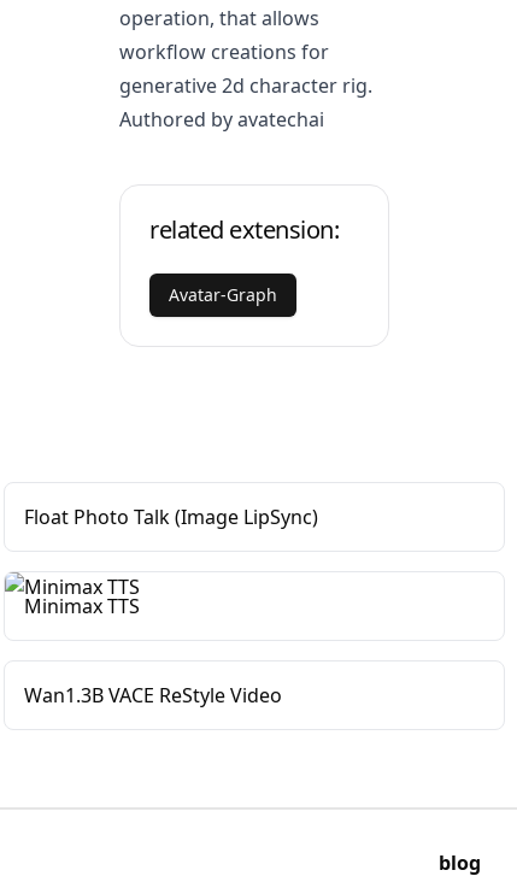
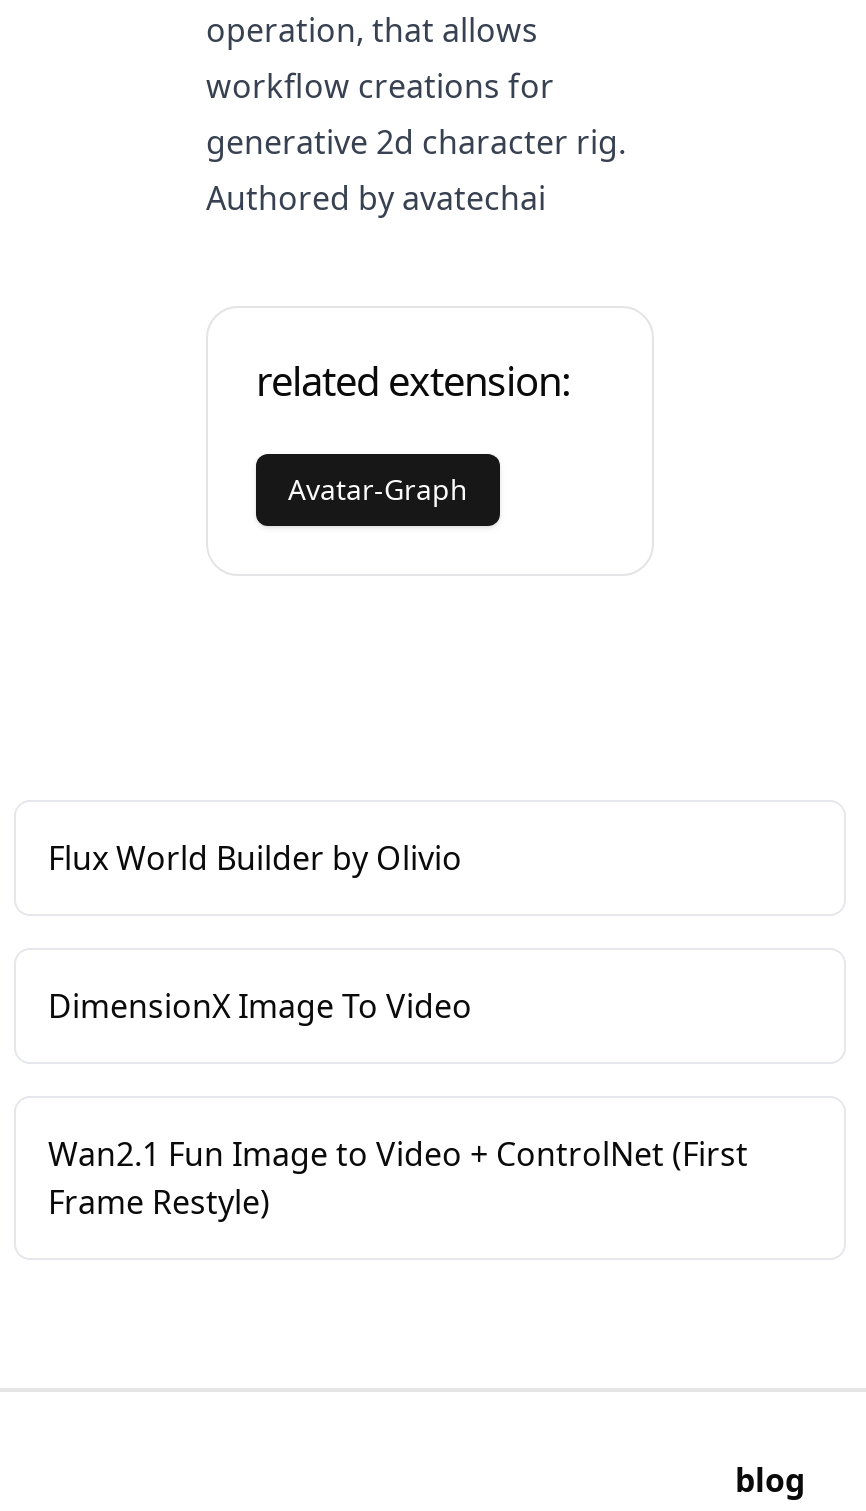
[24,504,318,530] Float Photo Talk (Image LipSync) -> [48,836,462,880] Flux World Builder by Olivio
[24,593,140,619] Minimax TTS -> [48,984,472,1028] DimensionX Image To Video
[24,682,282,708] Wan1.3B VACE ReStyle Video -> [48,1132,748,1224] Wan2.1 Fun Image to Video + ControlNet (First | Frame Restyle)

